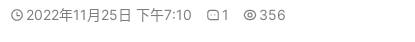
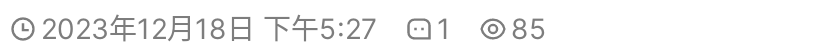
[26,6,192,23] 2022年11月25日 下午7:10 -> [41,10,377,44] 2023年12月18日 下午5:27
[259,6,286,23] 356 -> [511,10,547,44] 85

